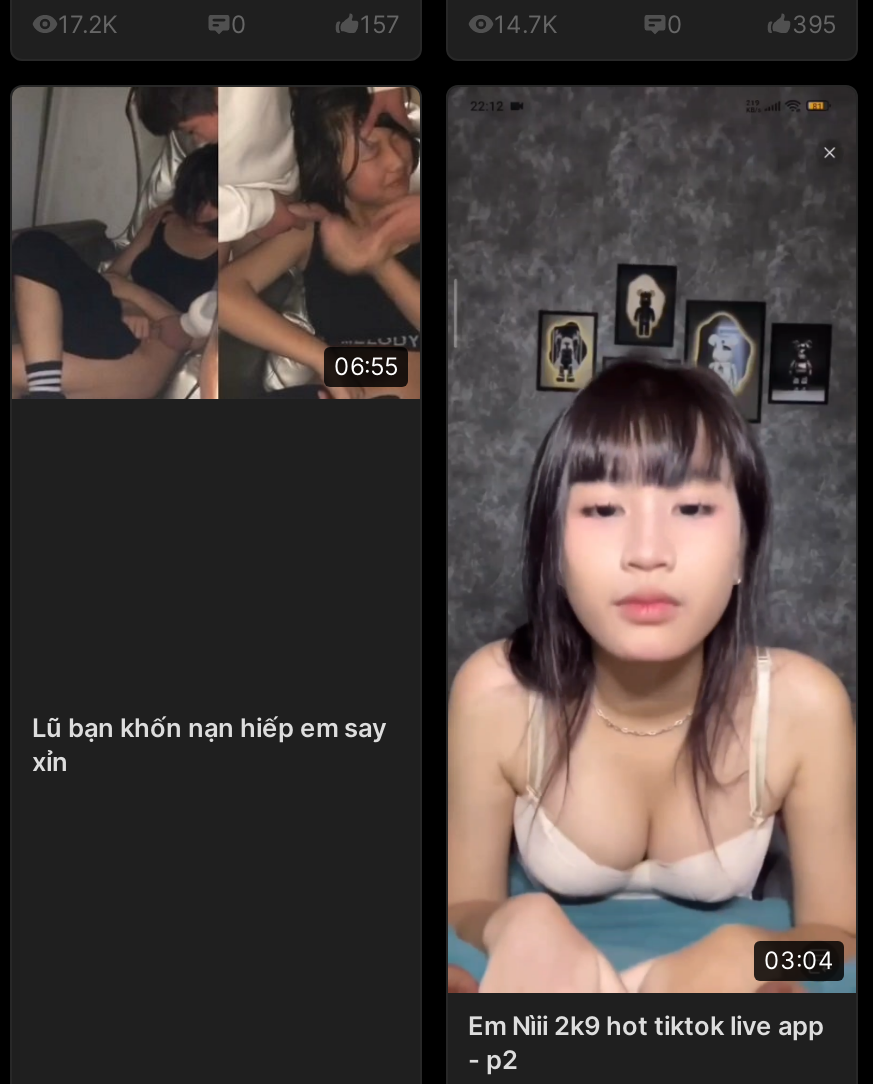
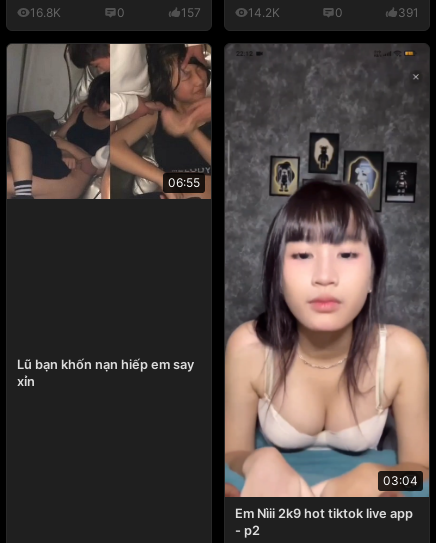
[58,9,118,39] 17.2K -> [30,5,61,20] 16.8K
[494,9,558,39] 14.7K -> [248,5,280,20] 14.2K
[792,9,836,39] 395 -> [398,5,419,20] 391

